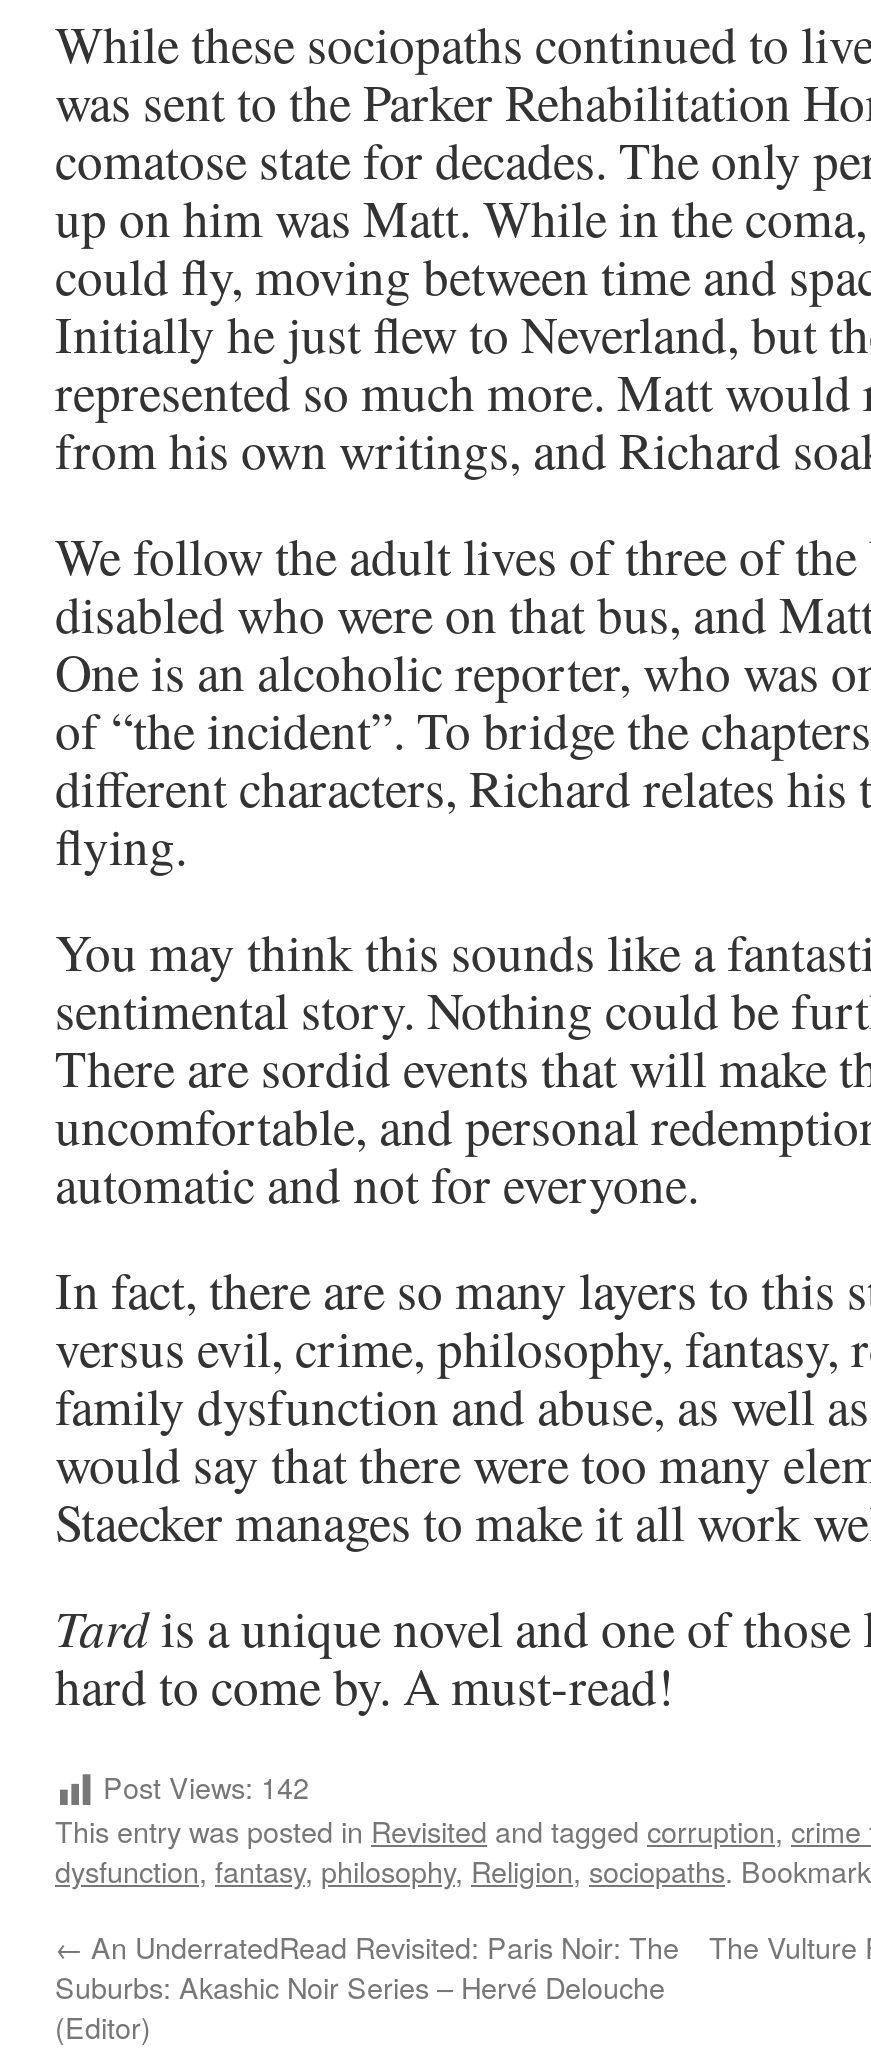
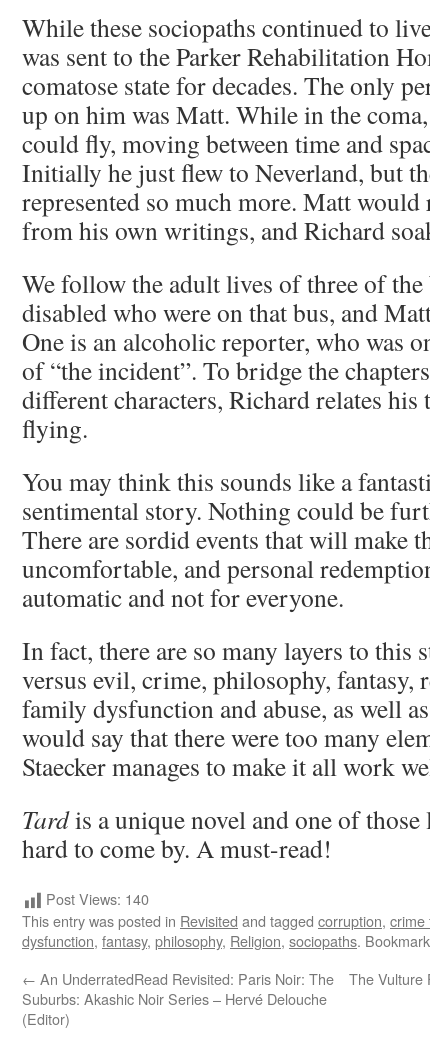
[103,1765,309,1807] Post Views: 142 -> [46,888,149,909] Post Views: 140

